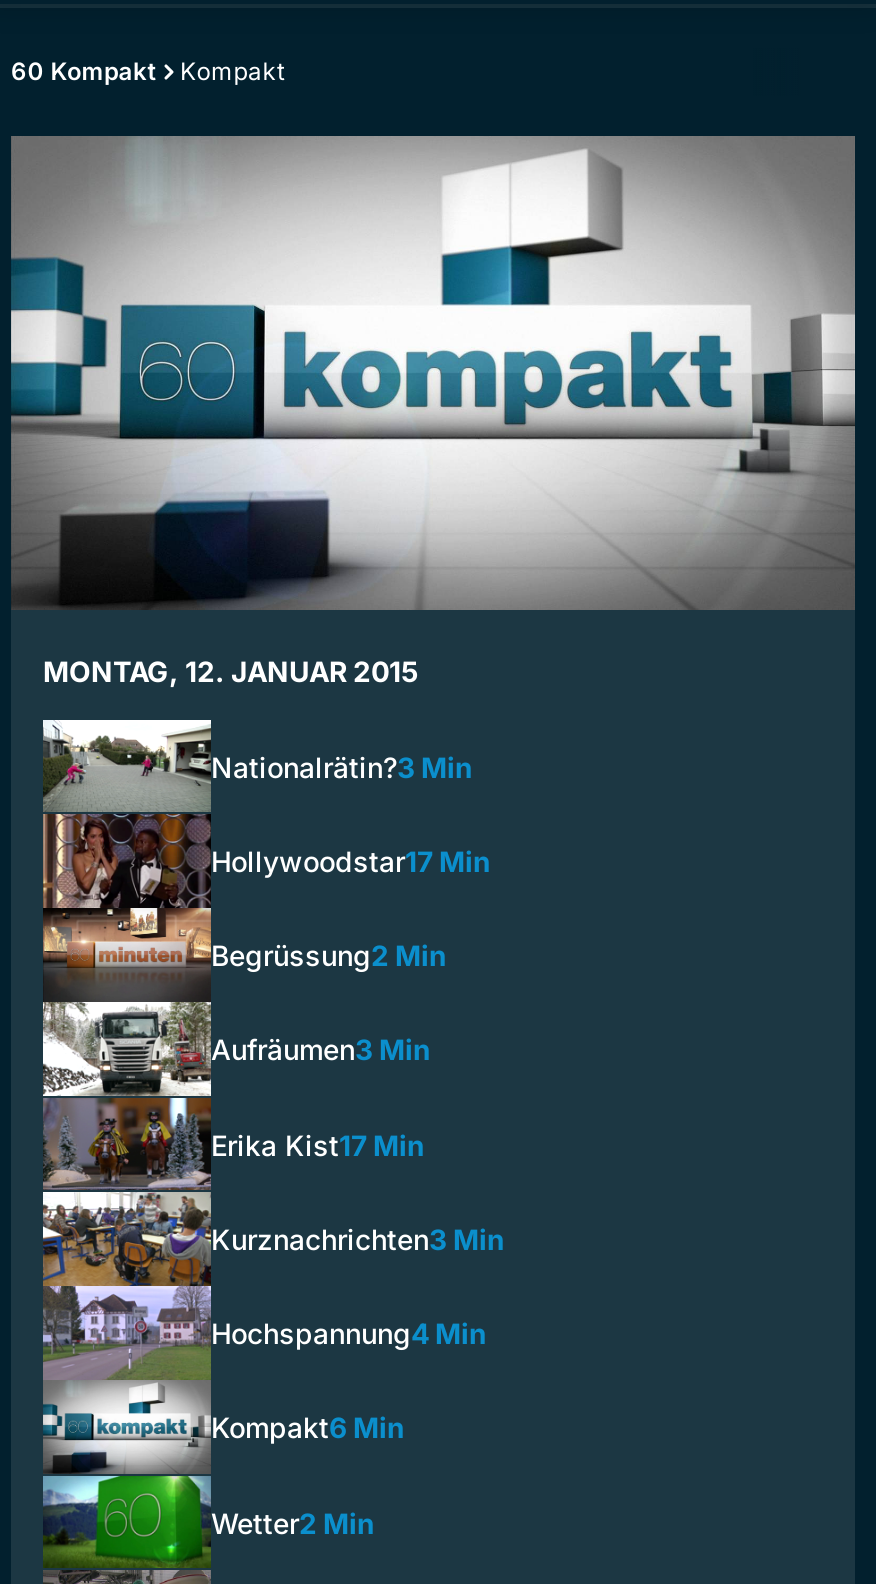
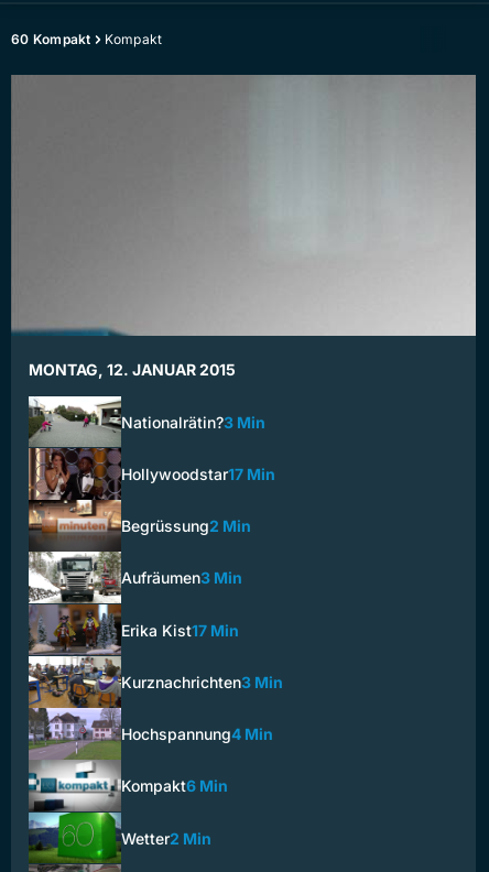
[11,138,855,610] [image] -> [11,75,476,337] [image]

